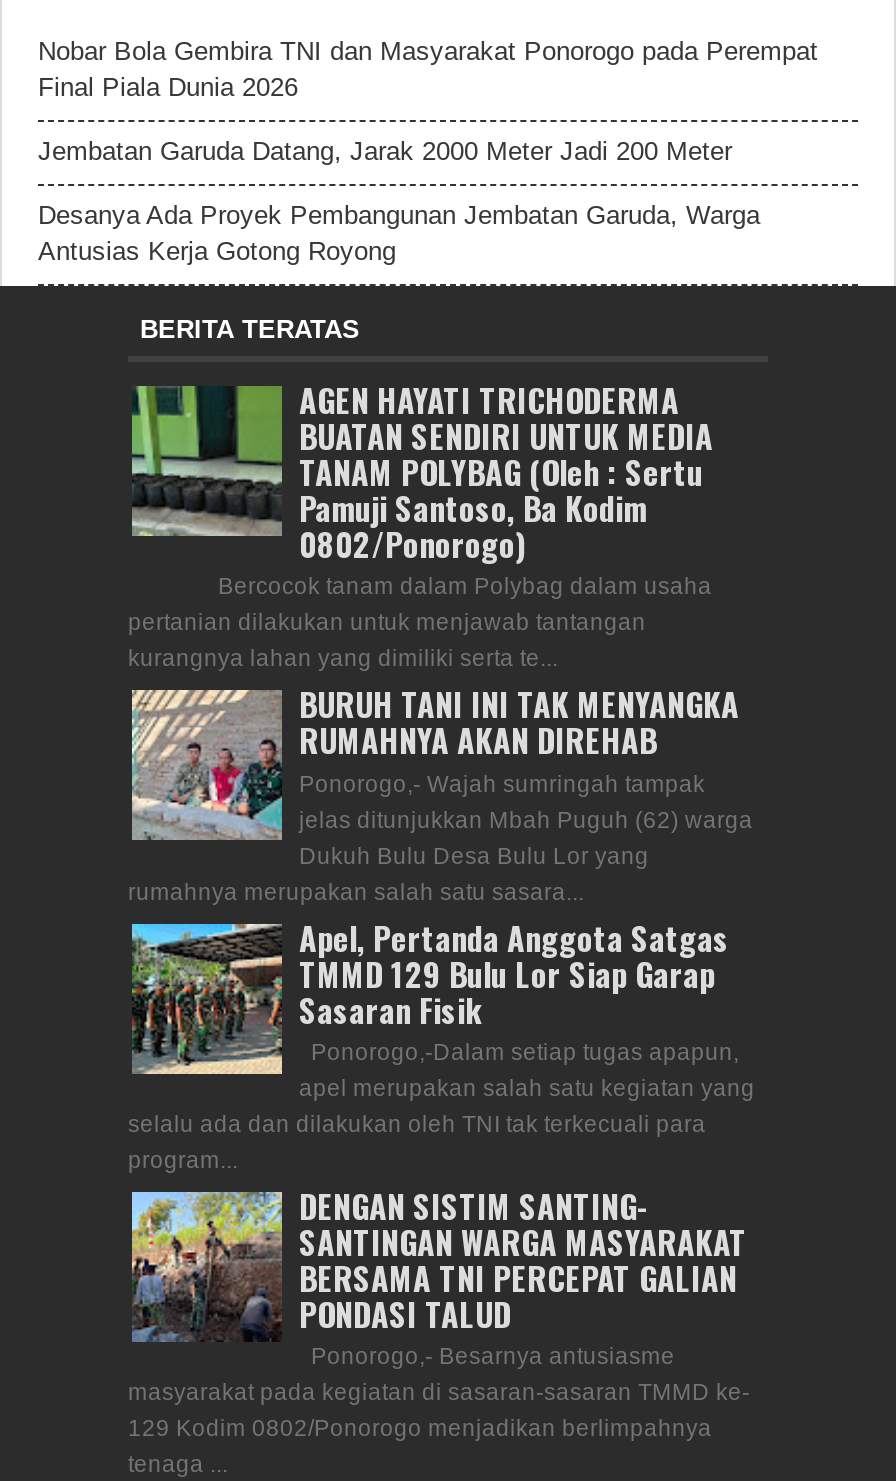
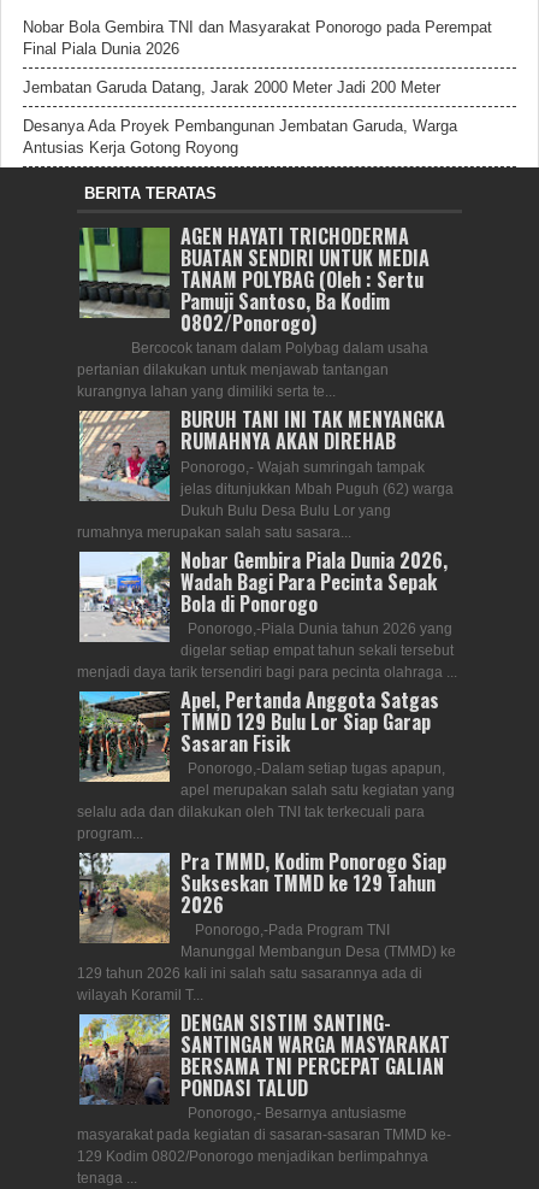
none -> [77,545,457,679] [image] | Nobar Gembira Piala Dunia 2026, | Wadah Bagi Para Pecinta Sepak | Bola di Ponorogo | Ponorogo,-Piala Dunia tahun 2026 yang | digelar setiap empat tahun sekali tersebut | menjadi daya tarik tersendiri bagi para pecinta olahraga ...
none -> [77,847,455,1003] [image] | Pra TMMD, Kodim Ponorogo Siap | Sukseskan TMMD ke 129 Tahun | 2026 | Ponorogo,-Pada Program TNI | Manunggal Membangun Desa (TMMD) ke | 129 tahun 2026 kali ini salah satu sasarannya ada di | wilayah Koramil T...

